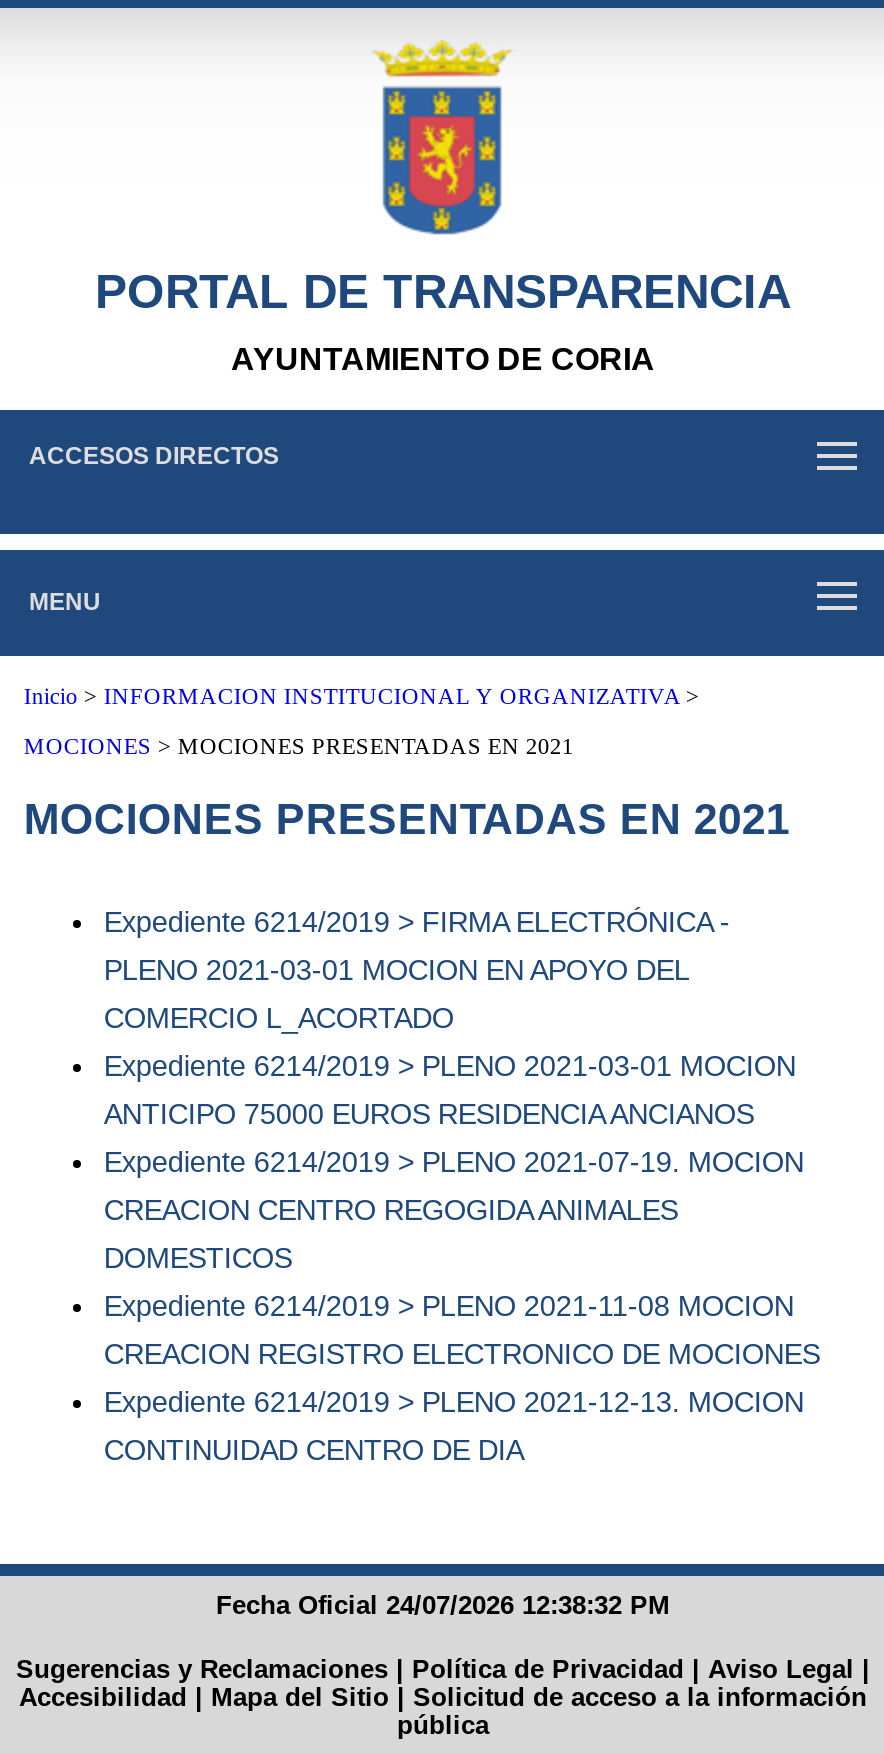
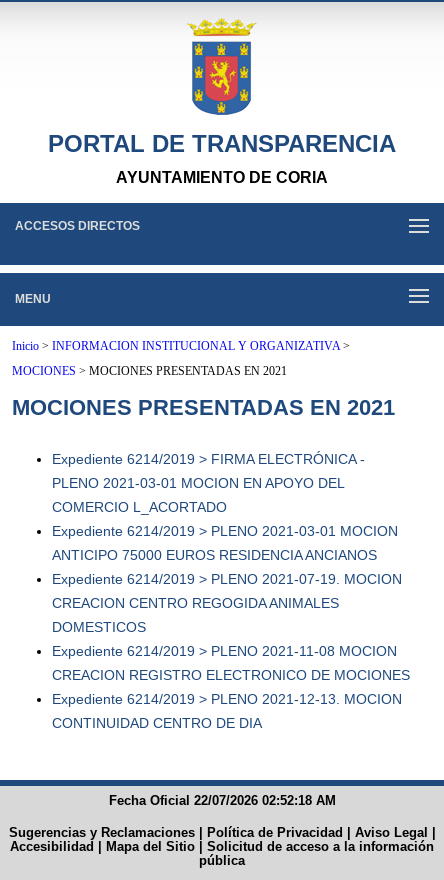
[216,1590,670,1620] Fecha Oficial 24/07/2026 12:38:32 PM -> [108,793,335,808] Fecha Oficial 22/07/2026 02:52:18 AM

